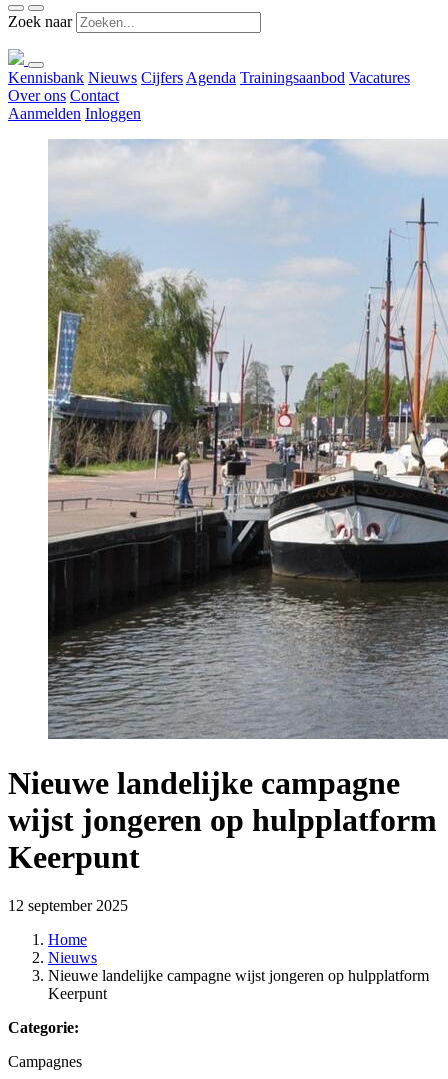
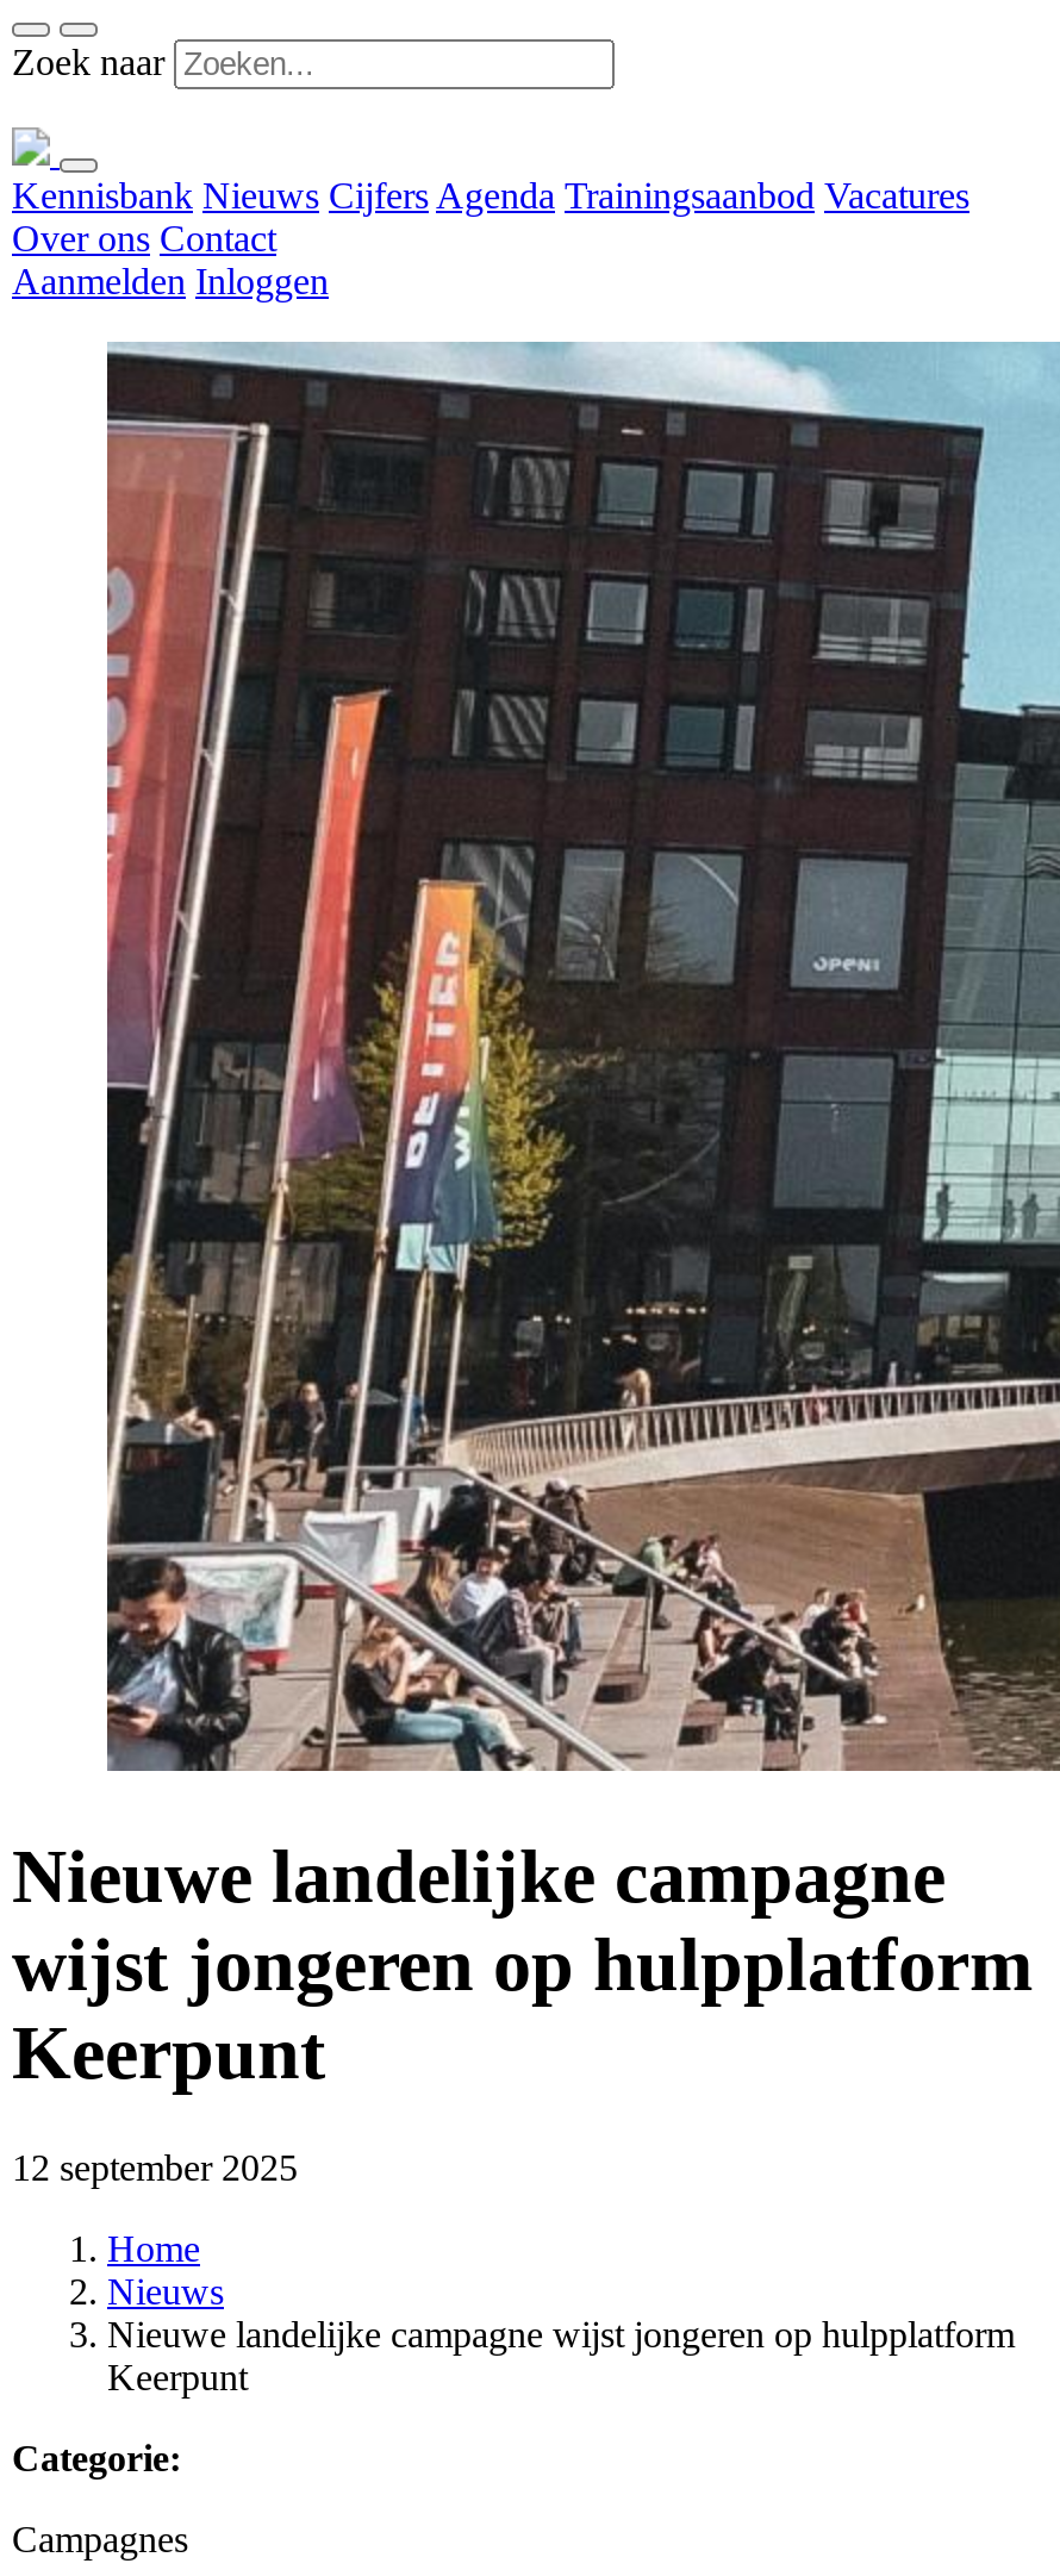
[47,140,445,739] [image] -> [105,342,1053,1773] [image]

